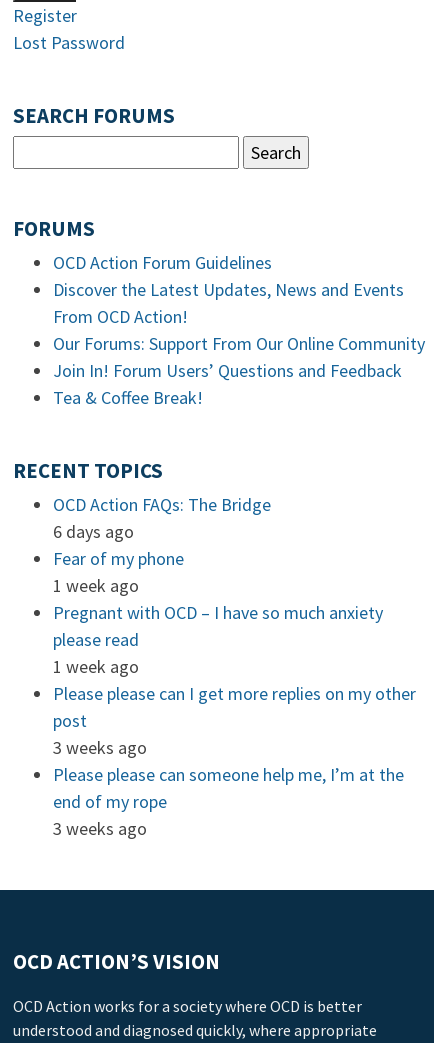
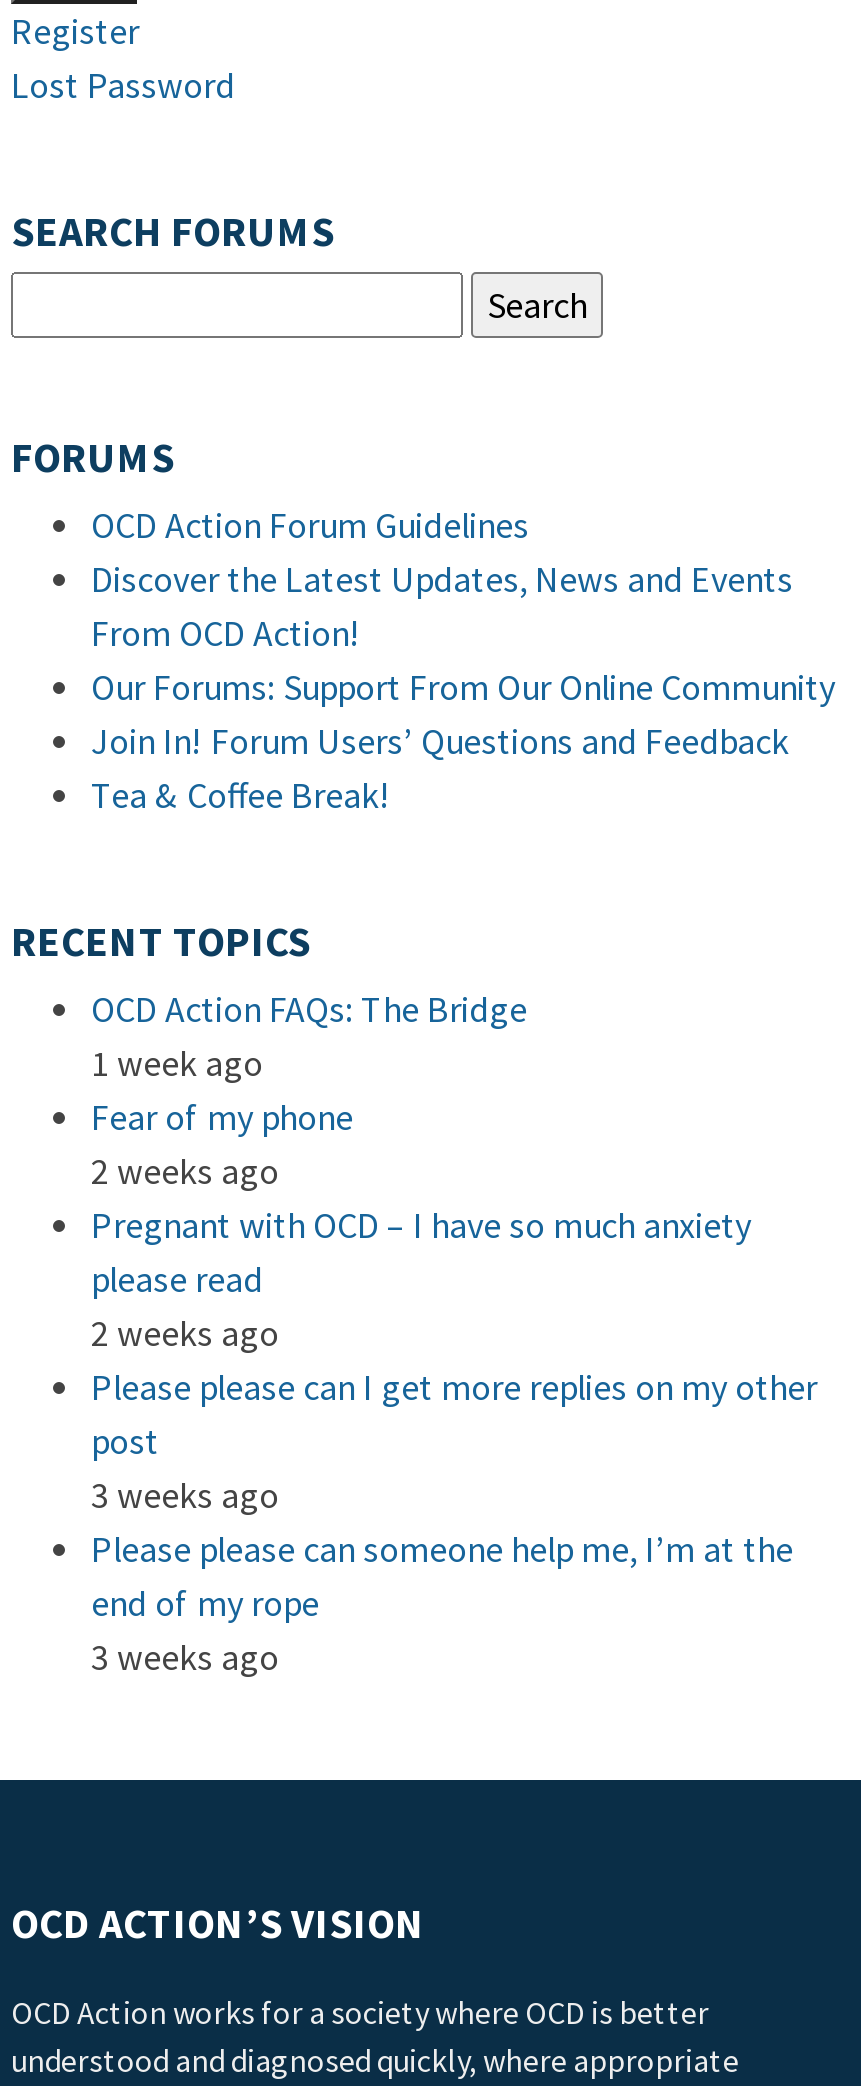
[53,520,134,543] 6 days ago -> [91,1040,263,1086] 1 week ago
[53,574,139,597] 1 week ago -> [91,1148,279,1194] 2 weeks ago
[53,655,139,678] 1 week ago -> [91,1310,279,1356] 2 weeks ago

